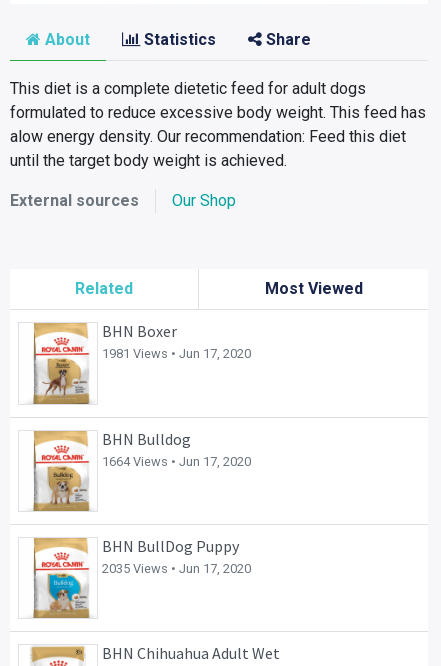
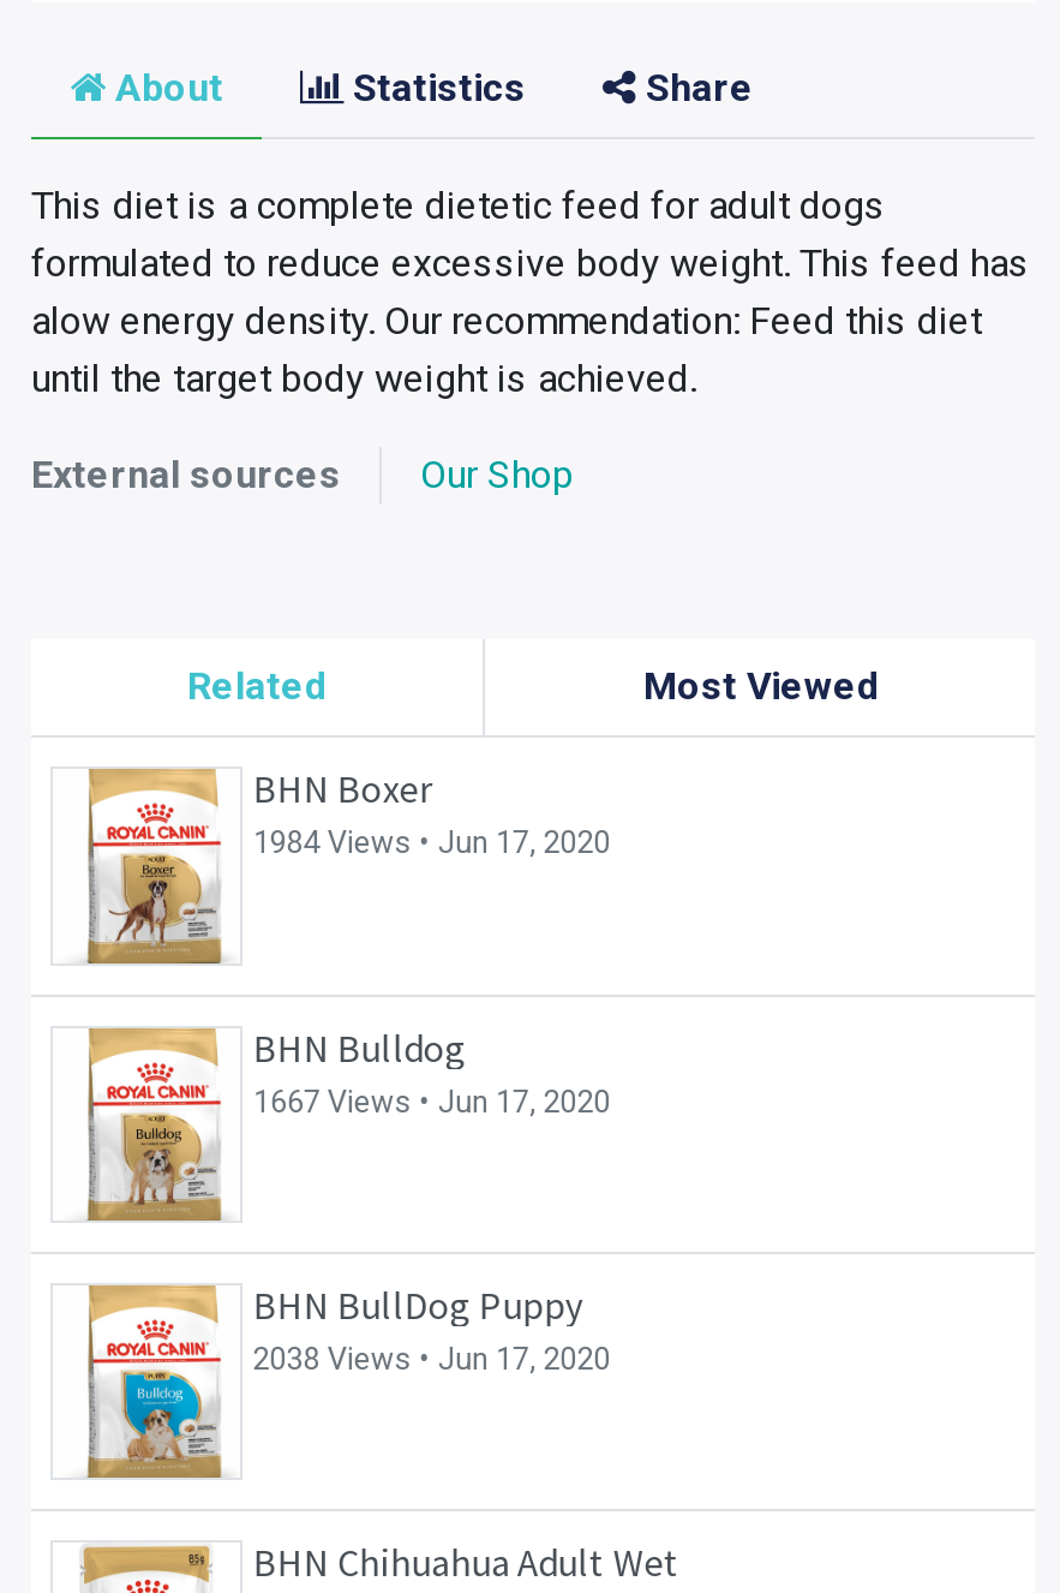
[102,346,251,361] 1981 Views • Jun 17, 2020 -> [253,825,611,861] 1984 Views • Jun 17, 2020
[102,454,251,469] 1664 Views • Jun 17, 2020 -> [253,1083,611,1119] 1667 Views • Jun 17, 2020
[102,561,251,576] 2035 Views • Jun 17, 2020 -> [253,1341,611,1377] 2038 Views • Jun 17, 2020

